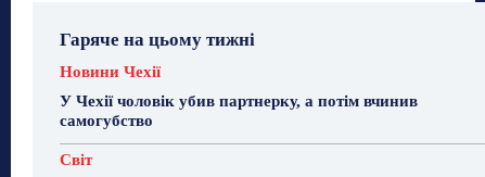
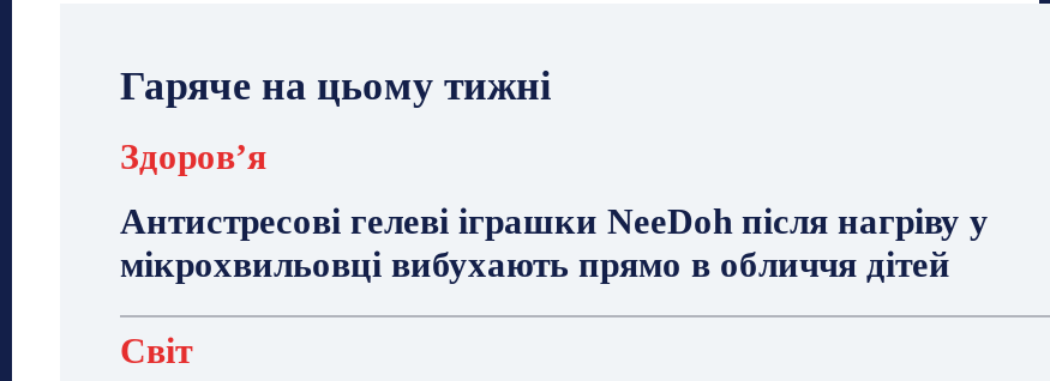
[60,63,161,80] Новини Чехії -> [120,138,266,176] Здоровʼя
[60,92,418,129] У Чехії чоловік убив партнерку, а потім вчинив | самогубство -> [120,203,989,284] Антистресові гелеві іграшки NeeDoh після нагріву у | мікрохвильовці вибухають прямо в обличчя дітей

